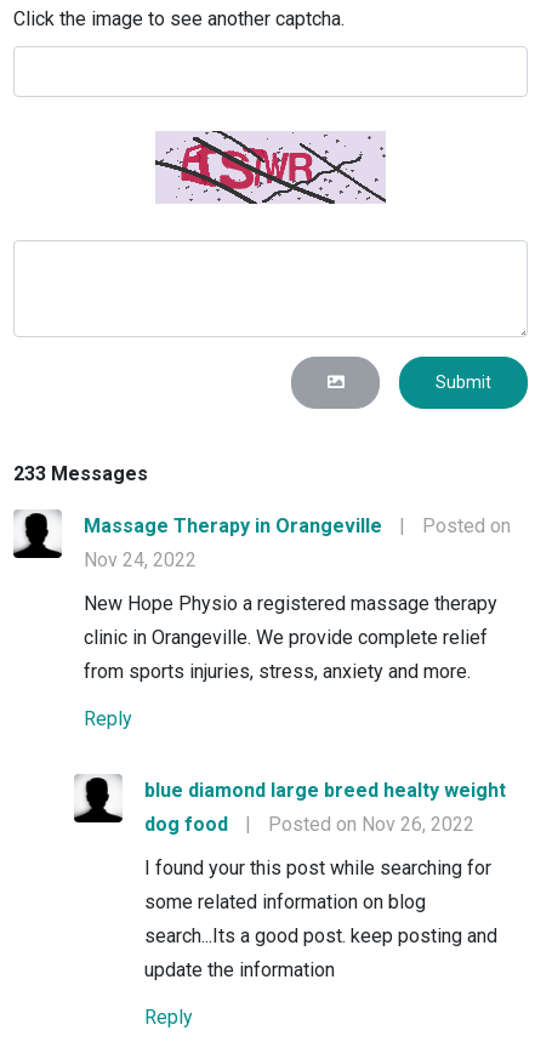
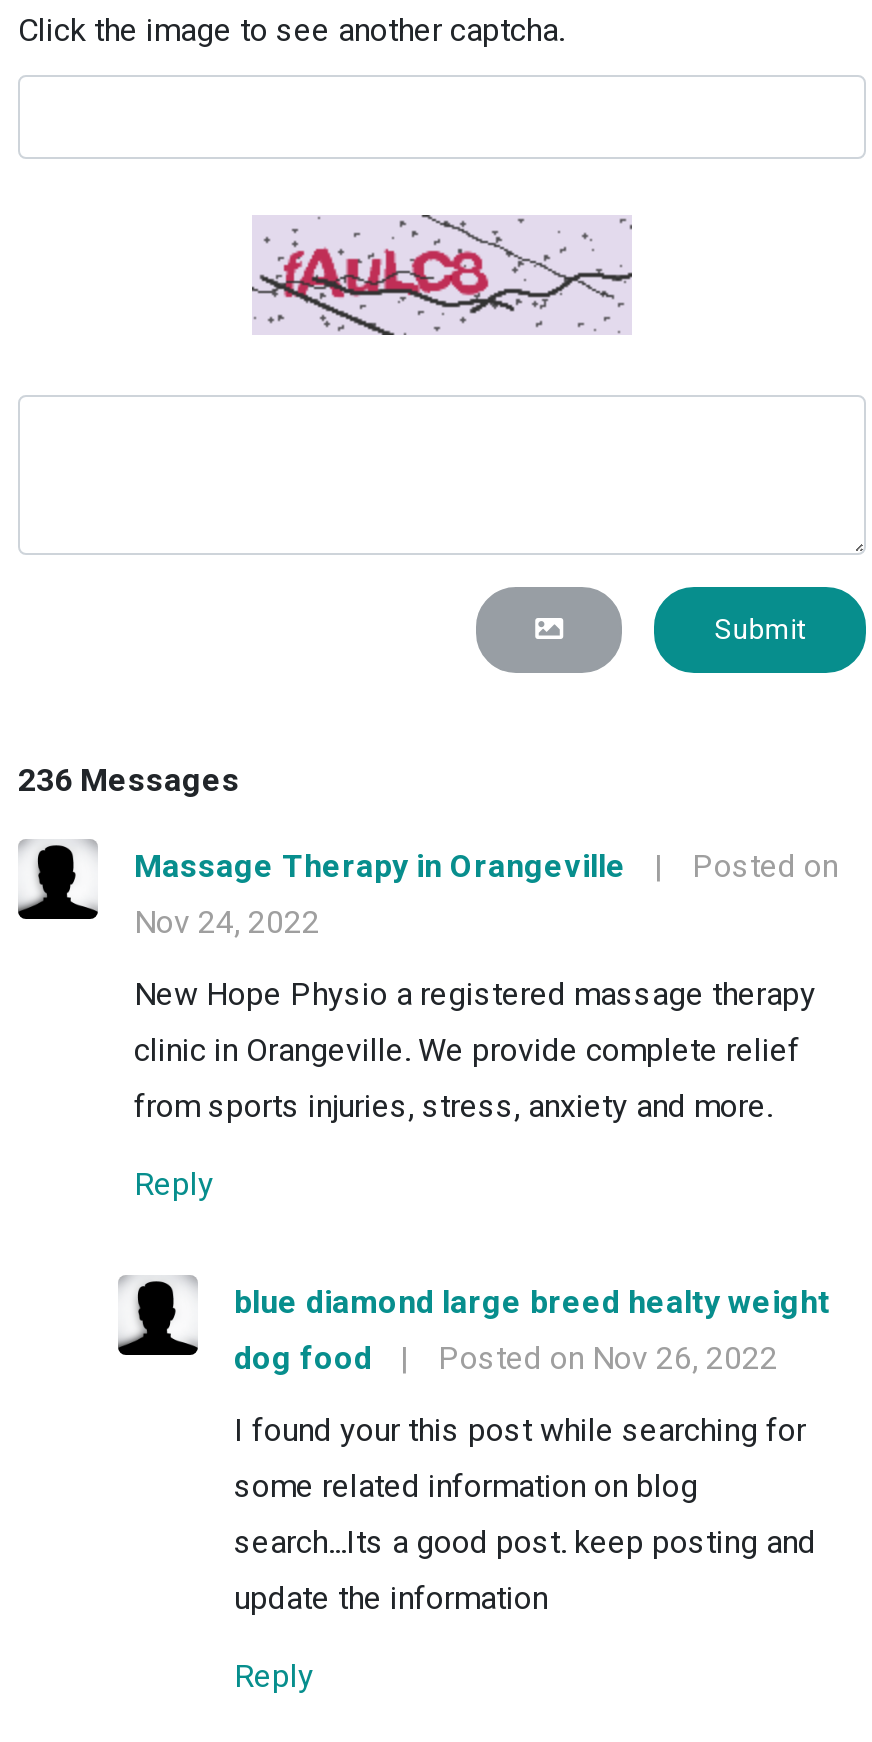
[154,130,387,205] [image] -> [252,213,632,337] [image]
[13,462,148,485] 233 Messages -> [18,760,240,798] 236 Messages

